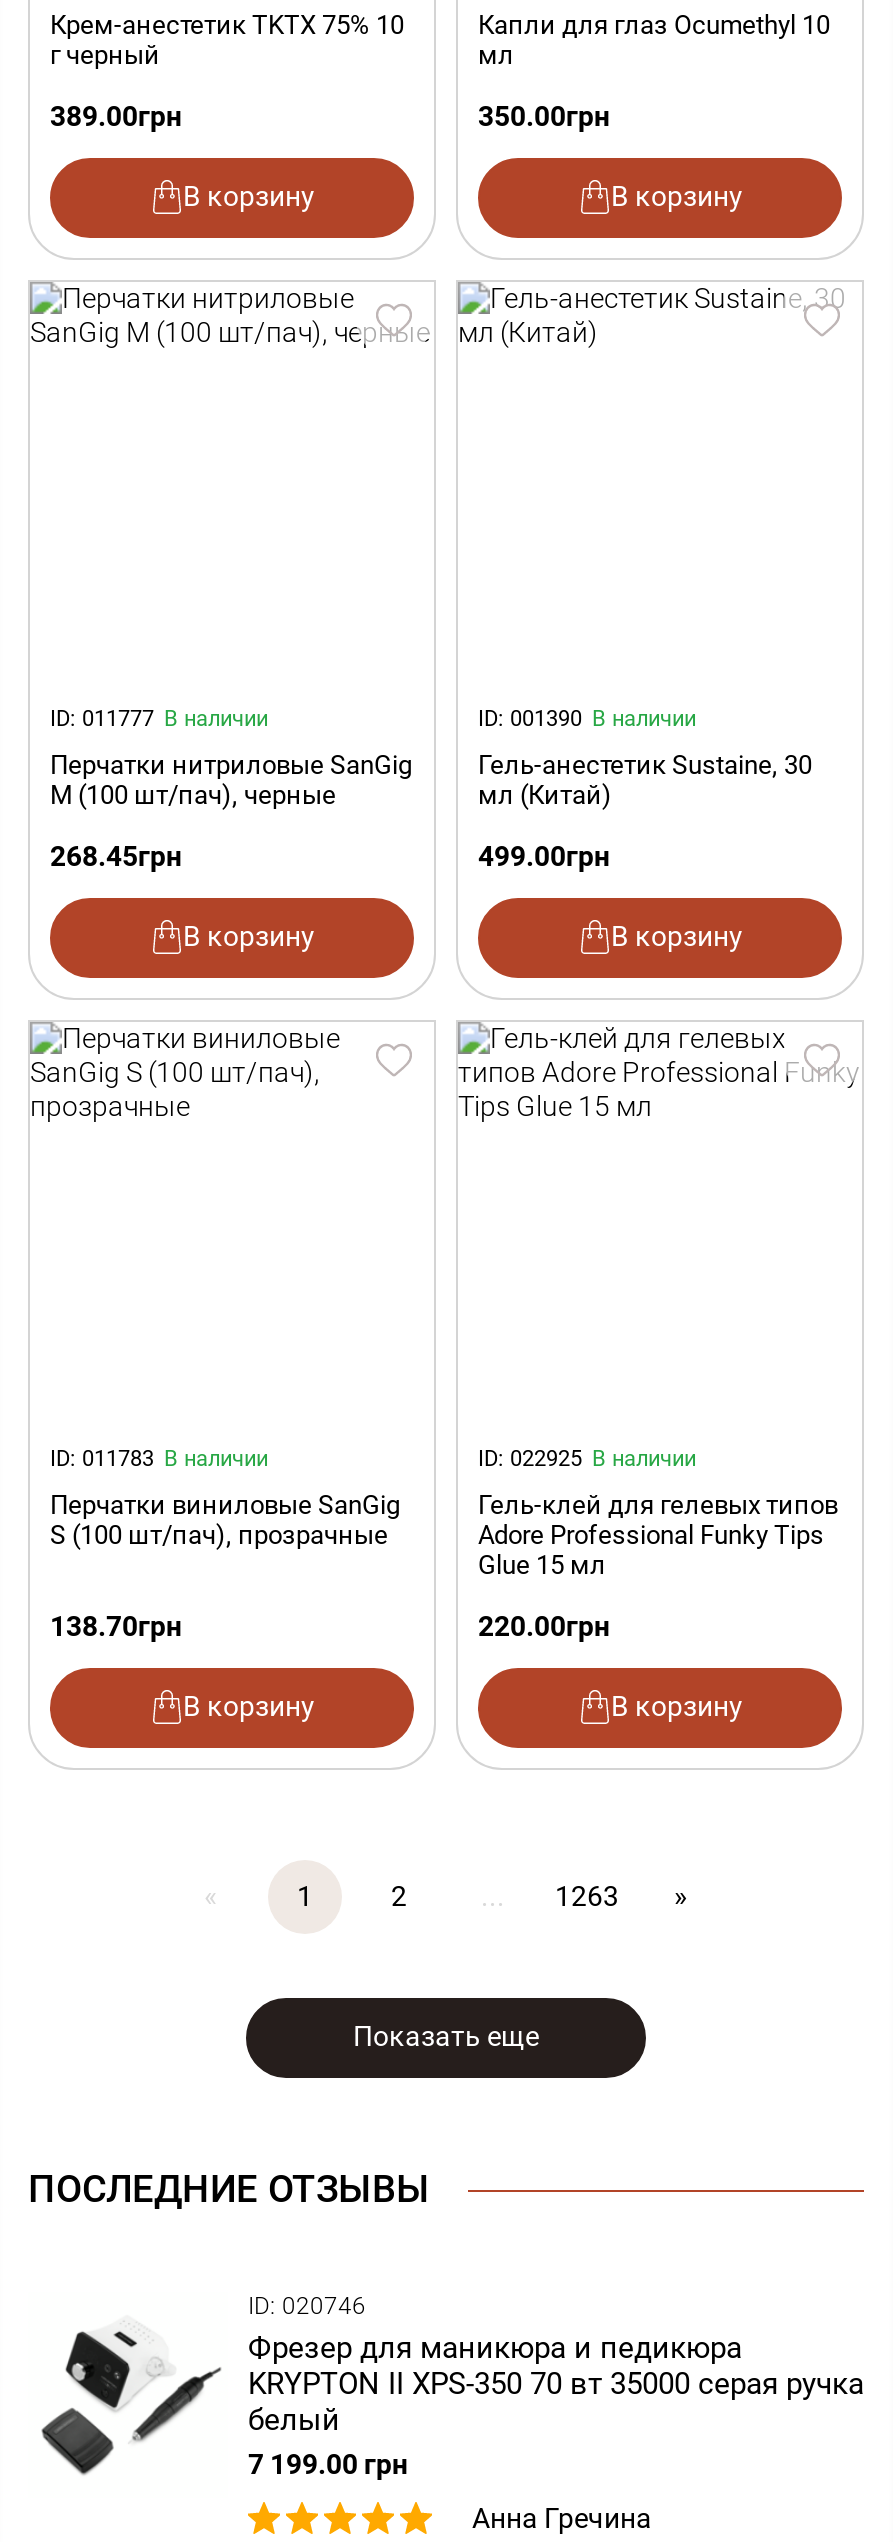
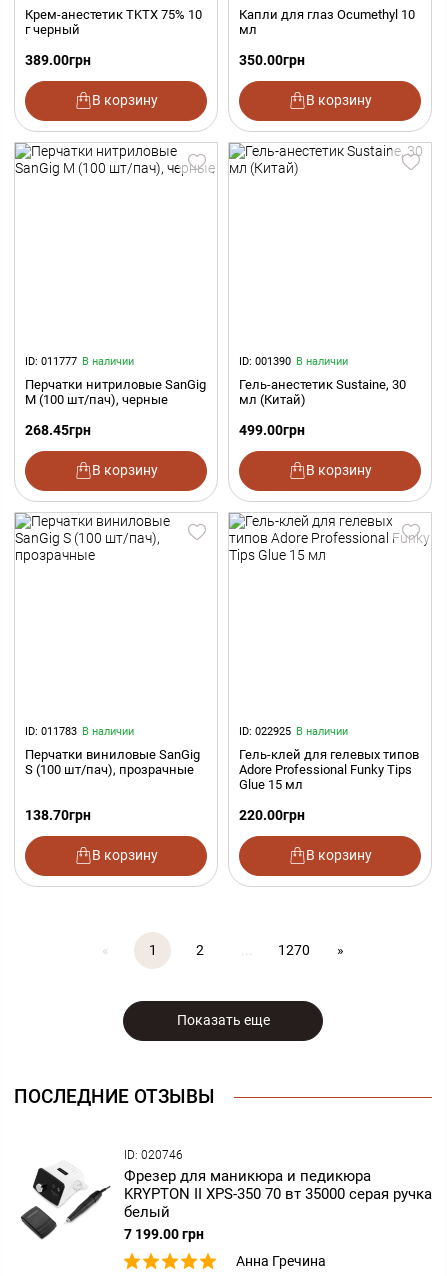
[555,1880,619,1912] 1263 -> [277,942,309,958] 1270

